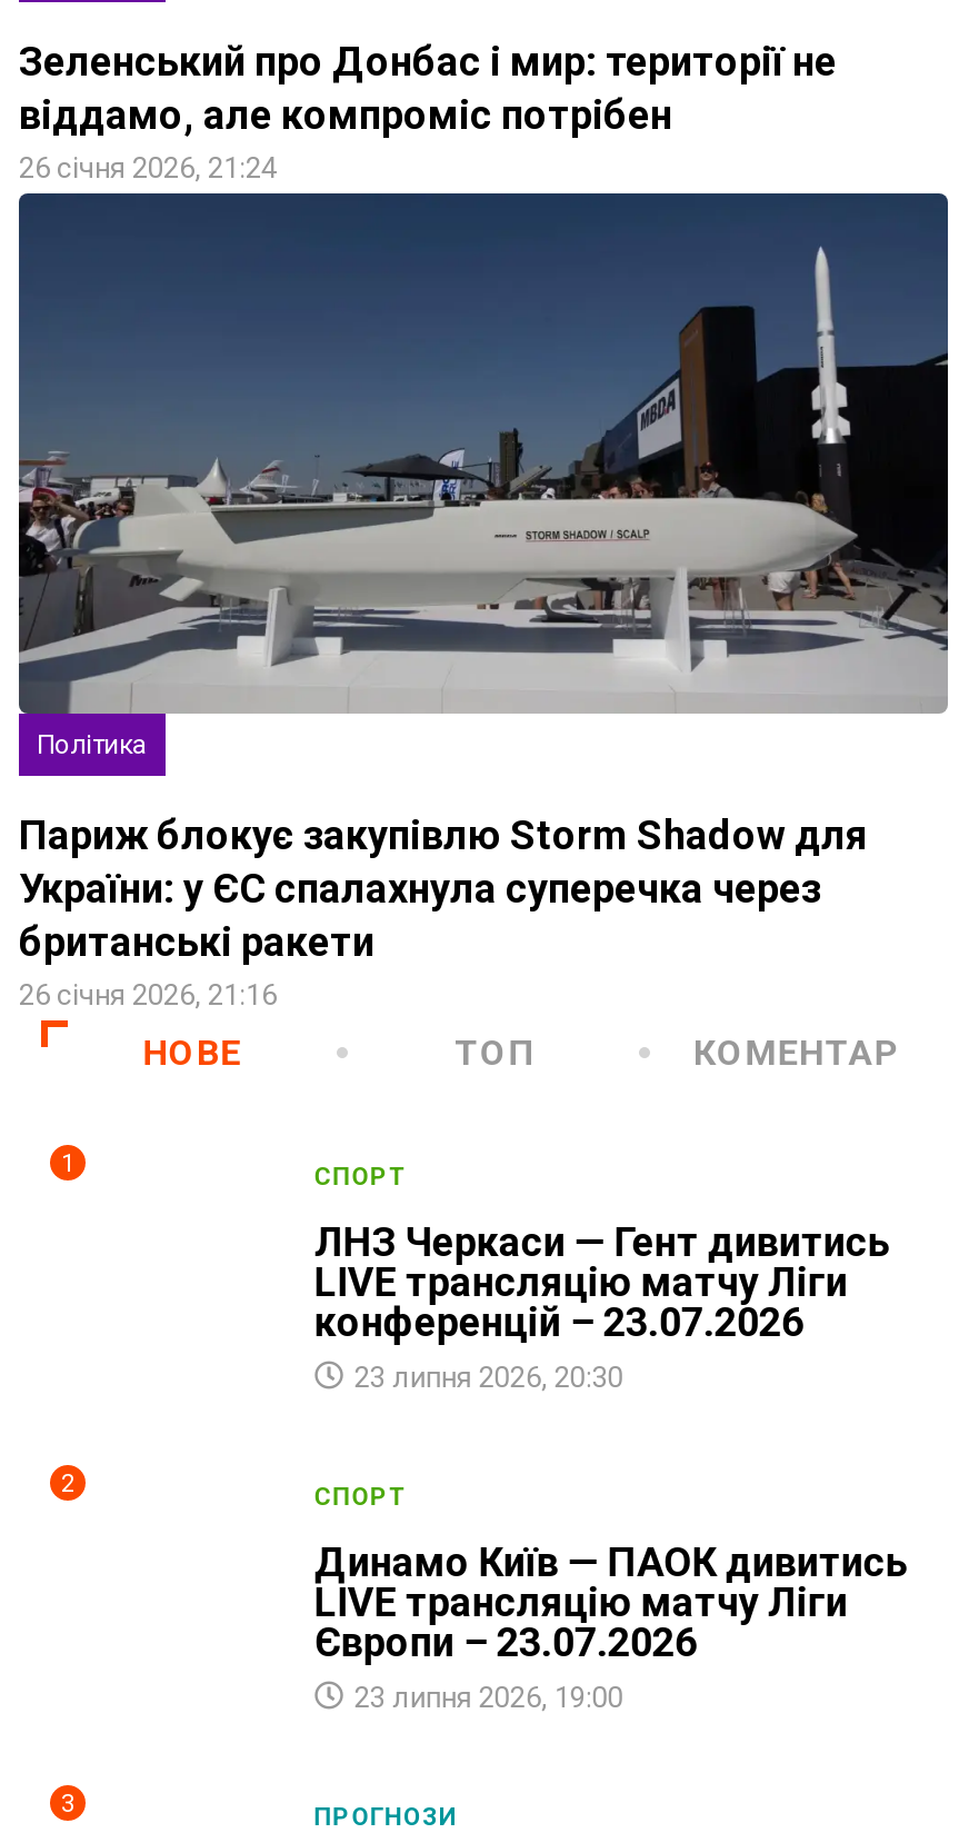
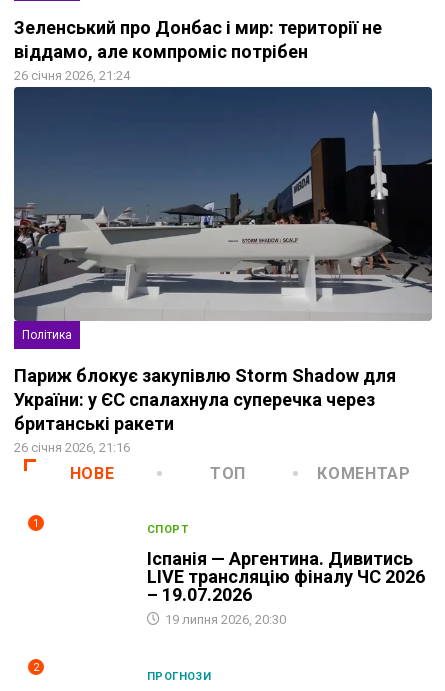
[314,1218,890,1394] ЛНЗ Черкаси — Гент дивитись | LIVE трансляцію матчу Ліги | конференцій – 23.07.2026 | 23 липня 2026, 20:30 -> [147,547,425,626] Іспанія — Аргентина. Дивитись | LIVE трансляцію фіналу ЧС 2026 | – 19.07.2026 | 19 липня 2026, 20:30
[61,1483,908,1819] СПОРТ | Динамо Київ — ПАОК дивитись | LIVE трансляцію матчу Ліги | Європи – 23.07.2026 | 23 липня 2026, 19:00 | 3 -> none

